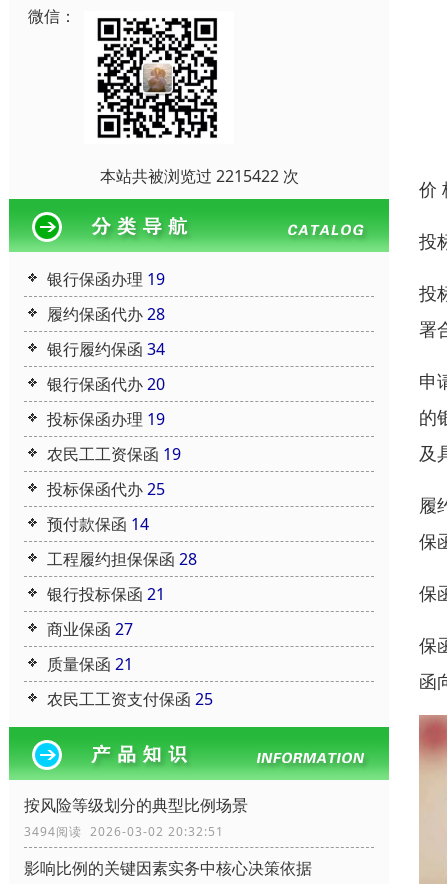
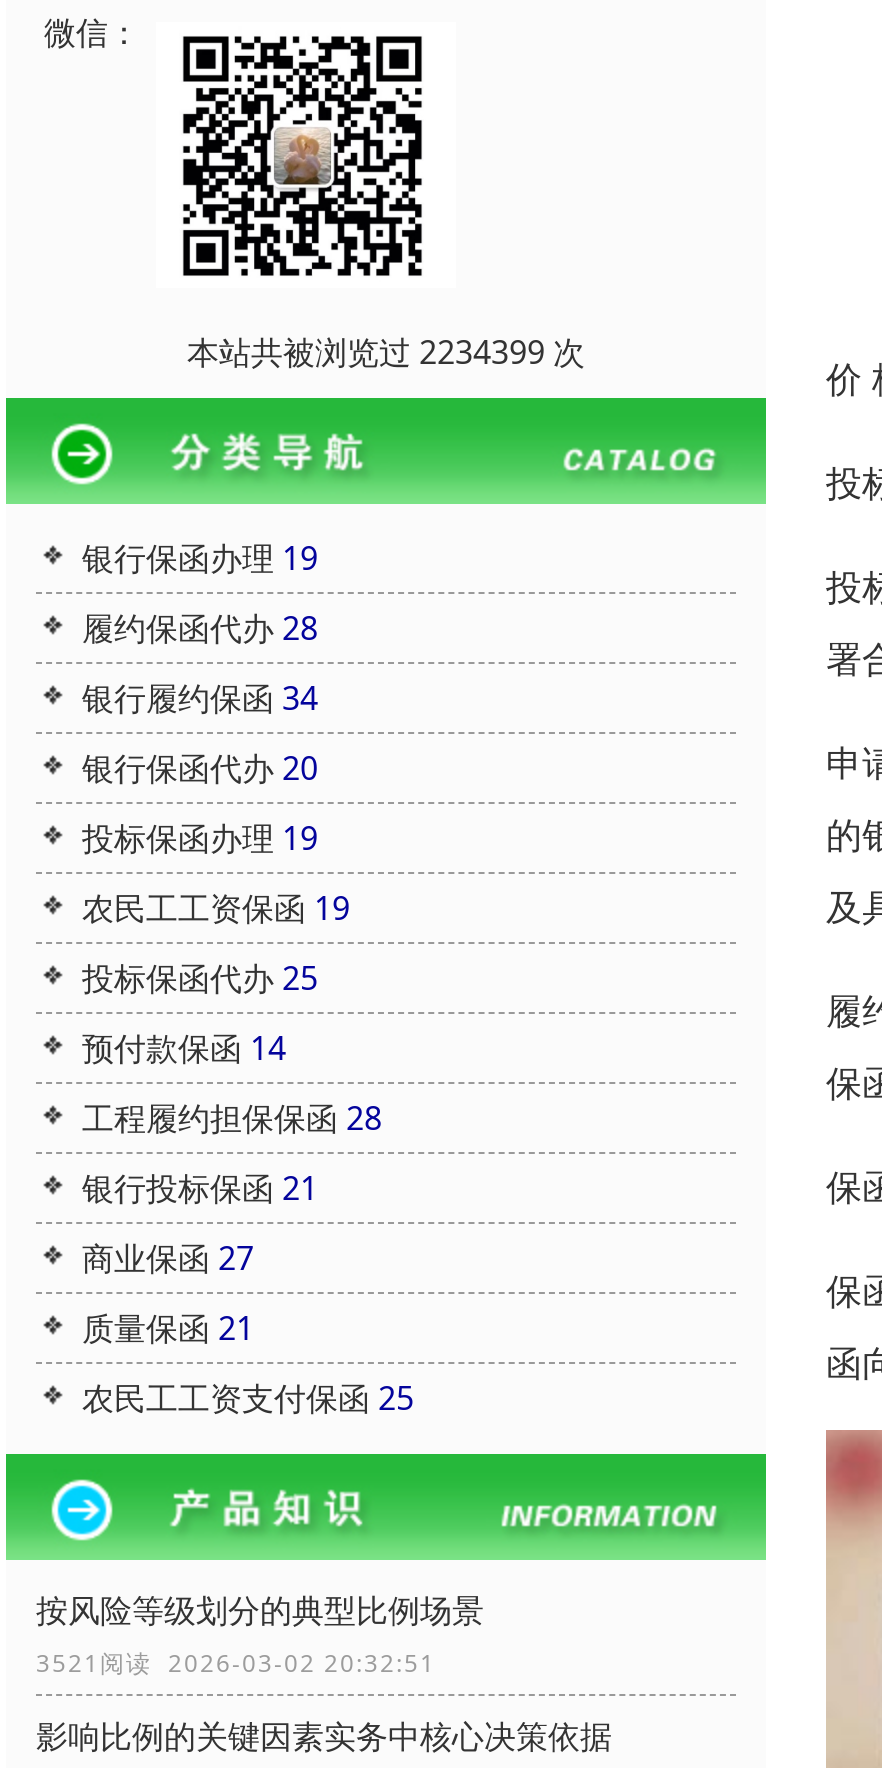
[99,165,298,187] 本站共被浏览过 2215422 次 -> [187,329,585,373] 本站共被浏览过 2234399 次
[24,823,224,840] 3494阅读 2026-03-02 20:32:51 -> [36,1645,436,1679] 3521阅读 2026-03-02 20:32:51

